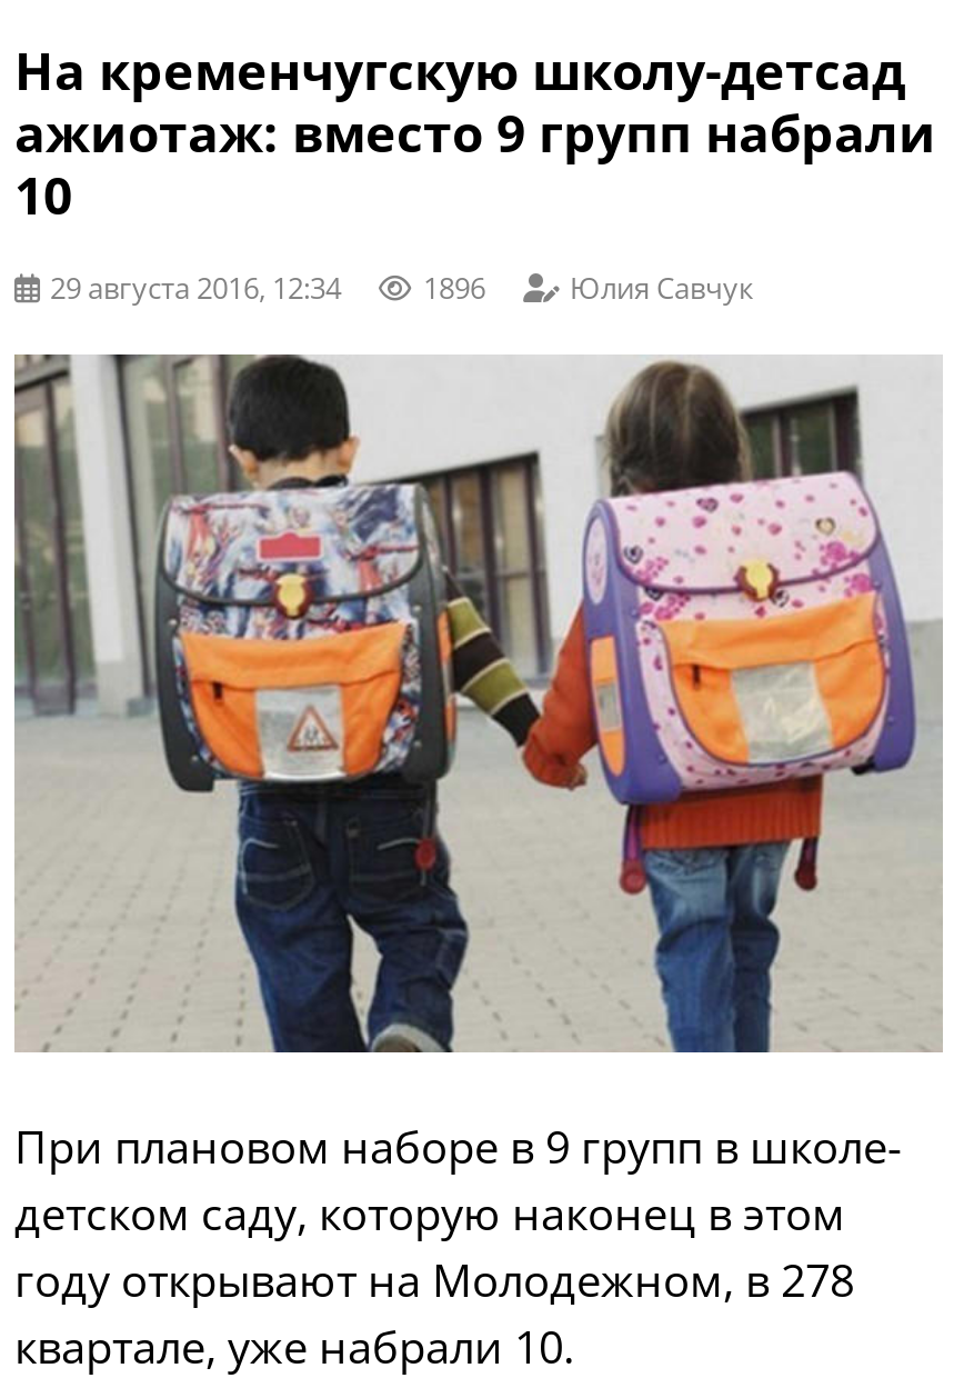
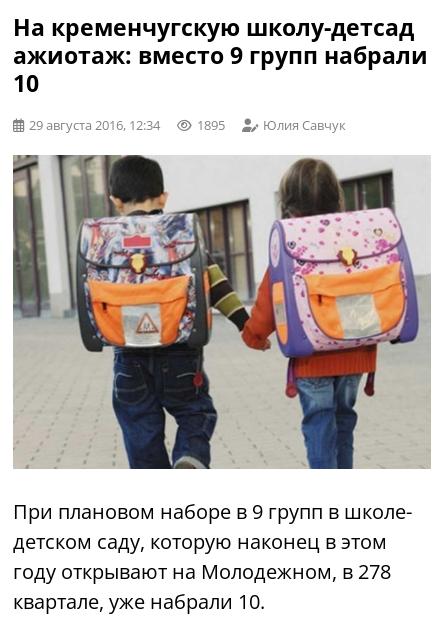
[423,268,485,308] 1896 -> [197,116,225,134] 1895

